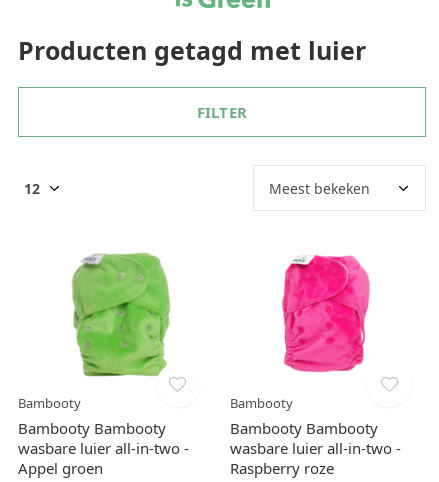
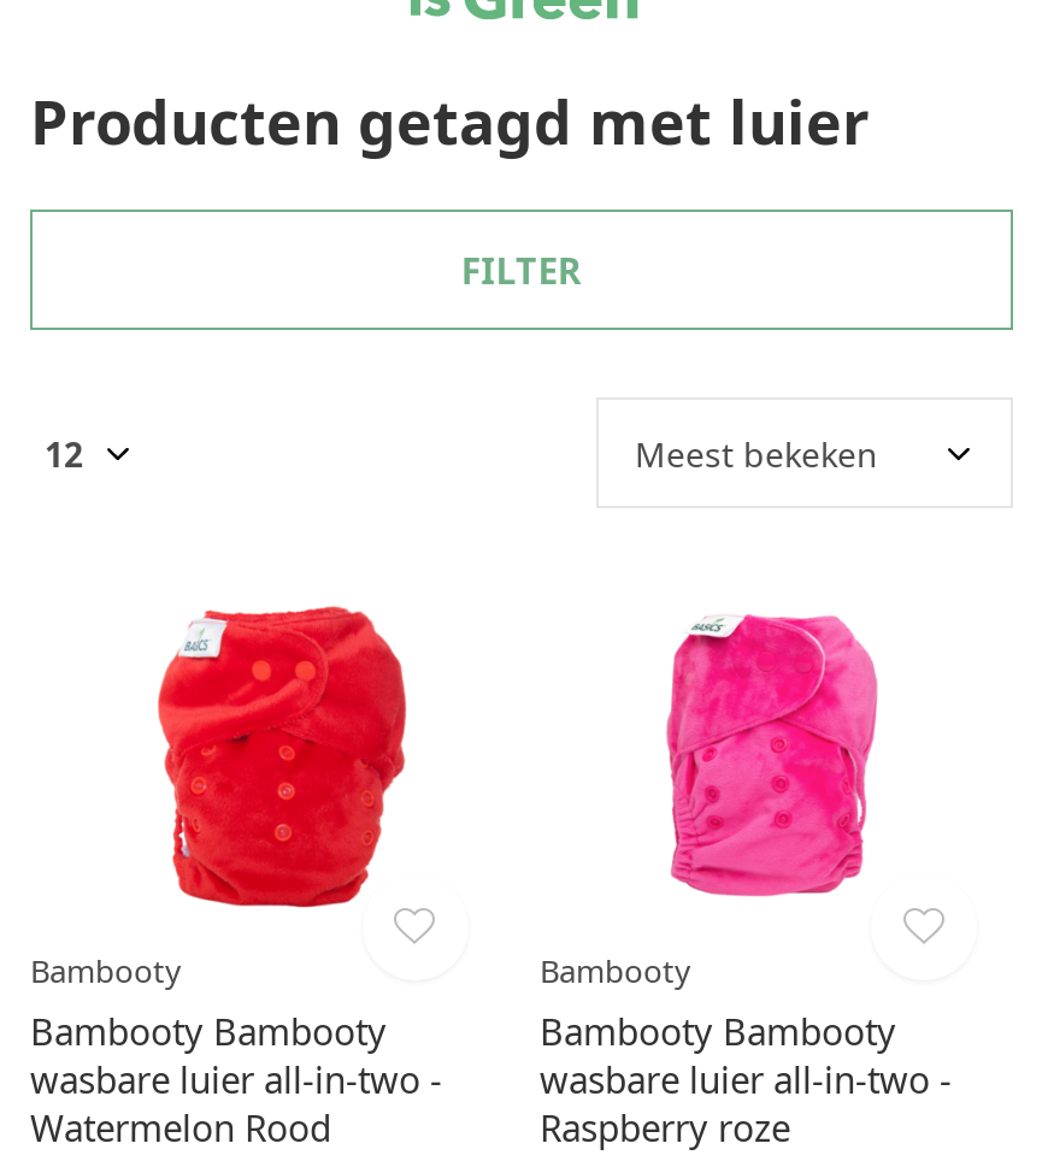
[71,252,174,377] [image] -> [158,605,408,910] [image]
[18,458,103,478] Appel groen -> [30,1103,331,1152] Watermelon Rood

